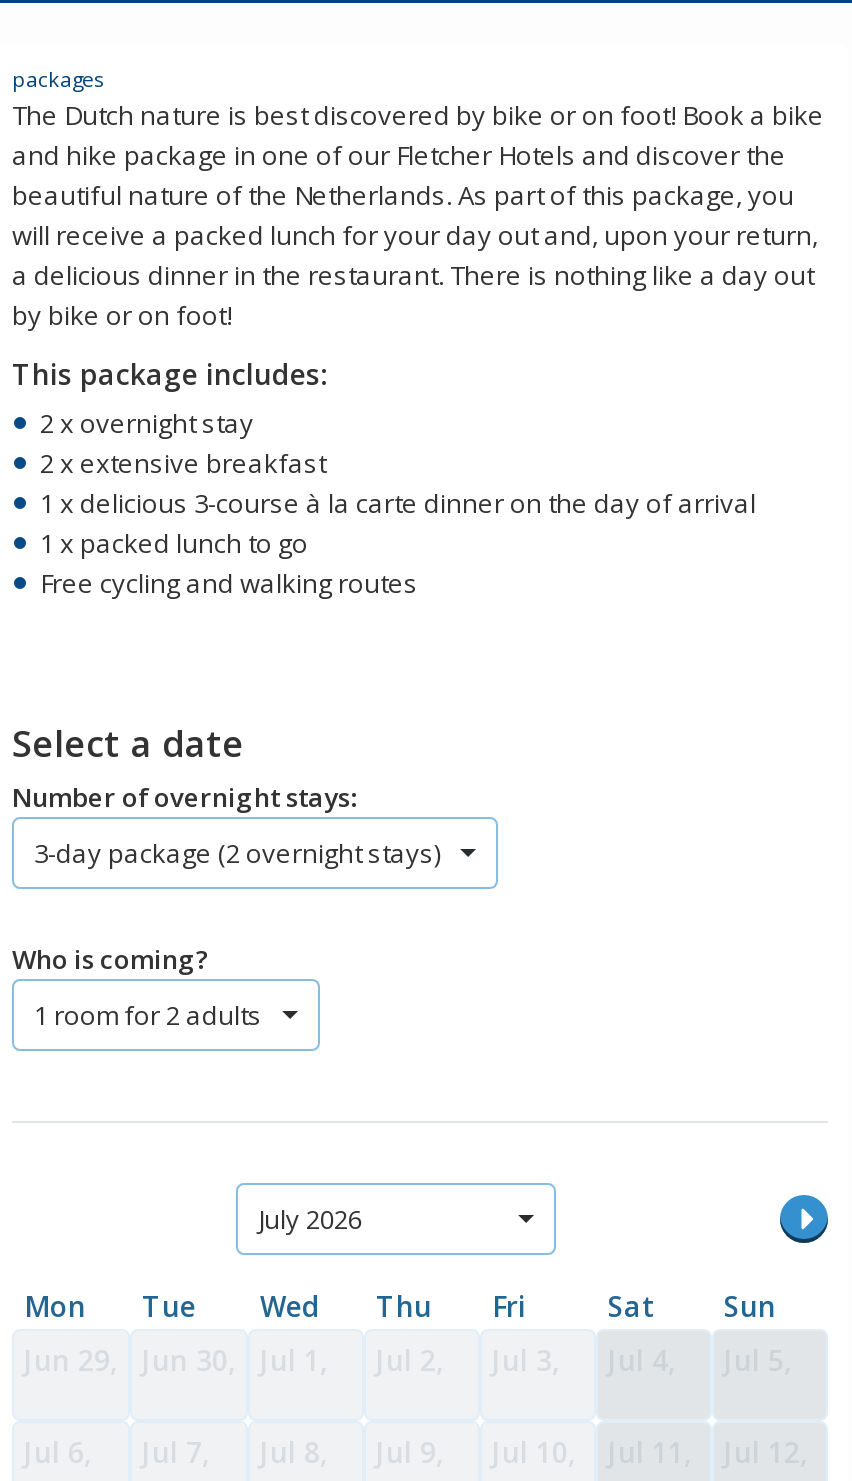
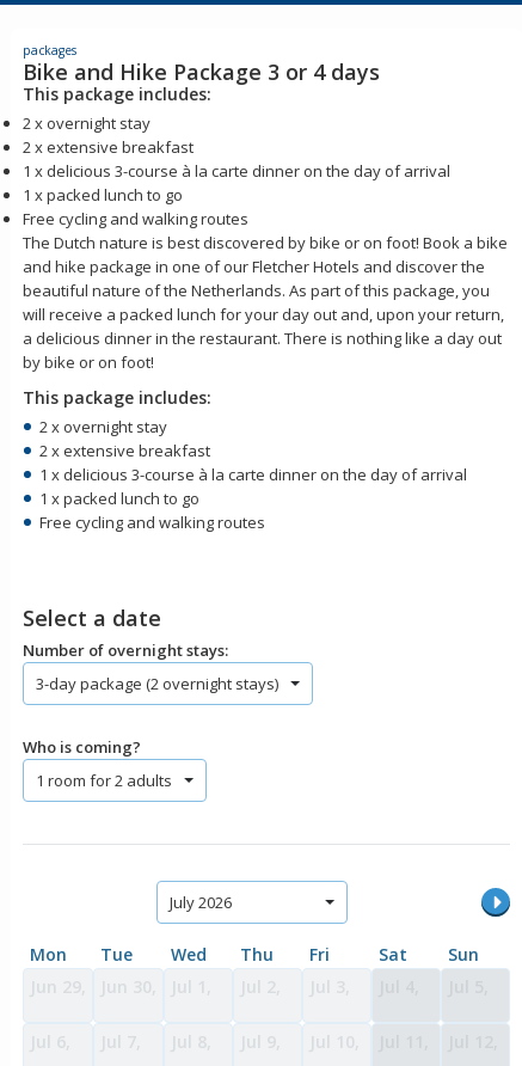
none -> [23,57,450,229] Bike and Hike Package 3 or 4 days | This package includes: | 2 x overnight stay | 2 x extensive breakfast | 1 x delicious 3-course à la carte dinner on the day of arrival | 1 x packed lunch to go | Free cycling and walking routes

